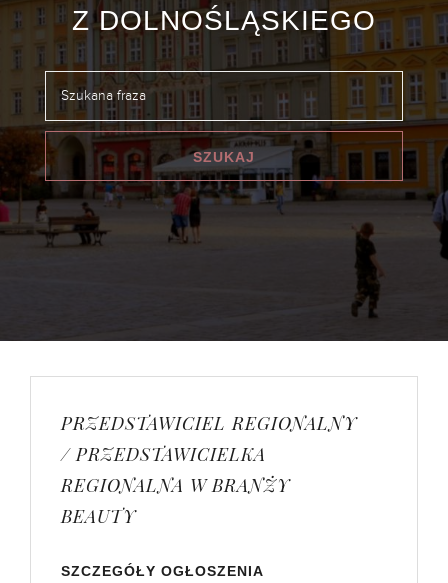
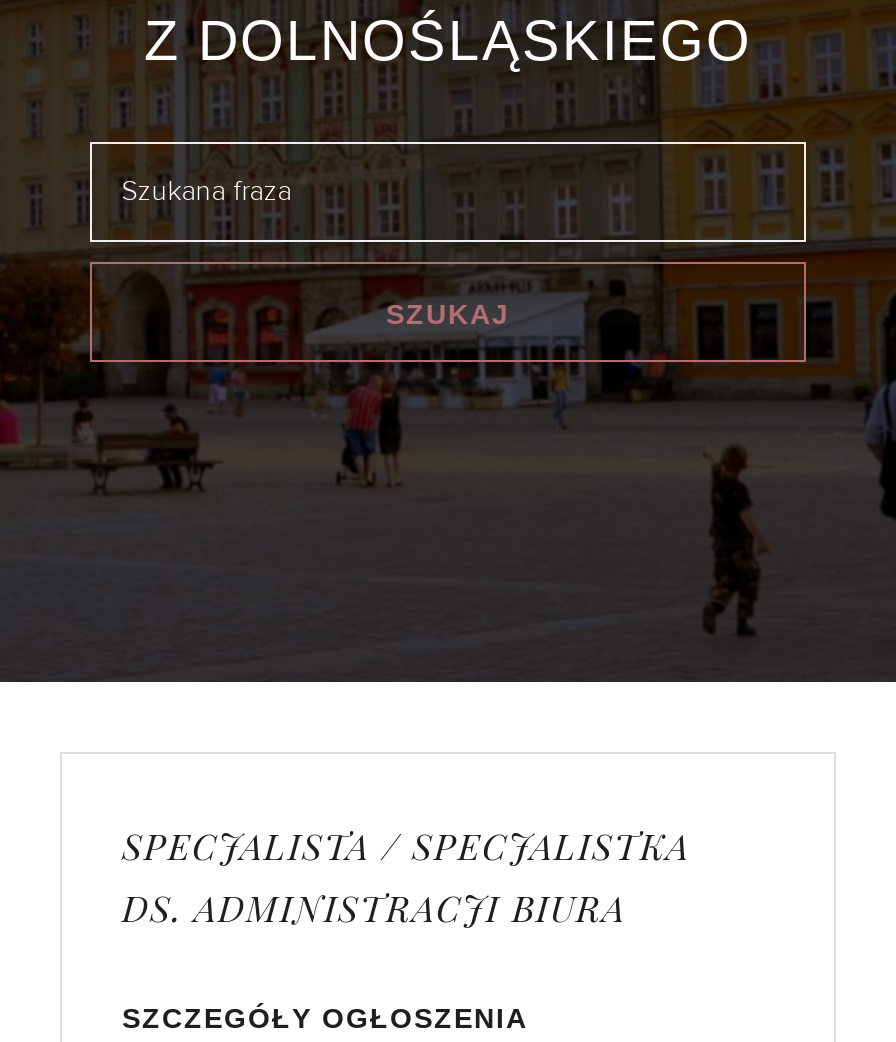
[61,411,357,528] PRZEDSTAWICIEL REGIONALNY | / PRZEDSTAWICIELKA | REGIONALNA W BRANŻY | BEAUTY -> [122,822,690,932] SPECJALISTA / SPECJALISTKA | DS. ADMINISTRACJI BIURA

